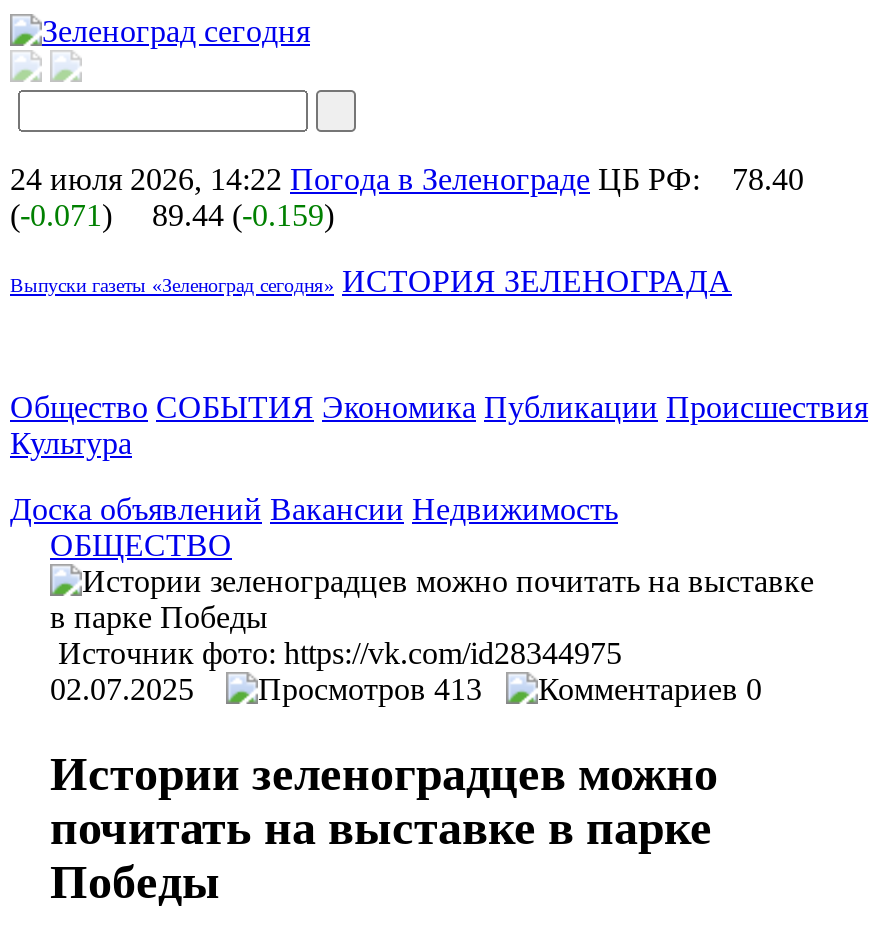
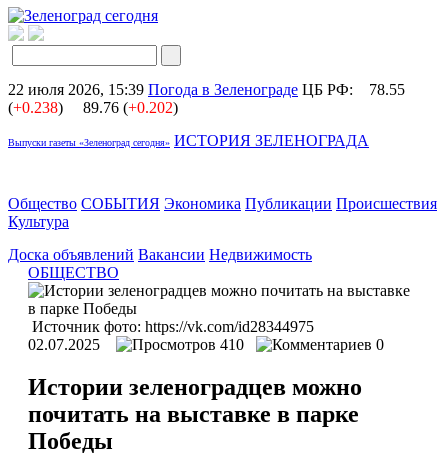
[10,162,804,196] 24 июля 2026, 14:22 Погода в Зеленограде ЦБ РФ: 78.40 -> [8,81,405,98] 22 июля 2026, 15:39 Погода в Зеленограде ЦБ РФ: 78.55
[10,198,112,232] (-0.071) -> [8,99,63,116] (+0.238)
[144,198,334,232] 89.44 (-0.159) -> [79,99,178,116] 89.76 (+0.202)
[426,672,506,706] 413 -> [216,336,256,353] 410

